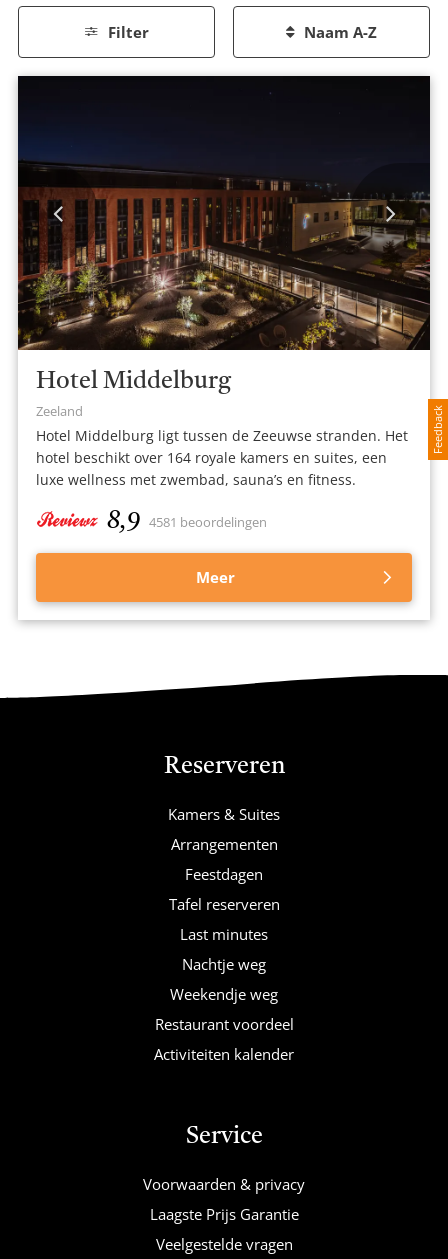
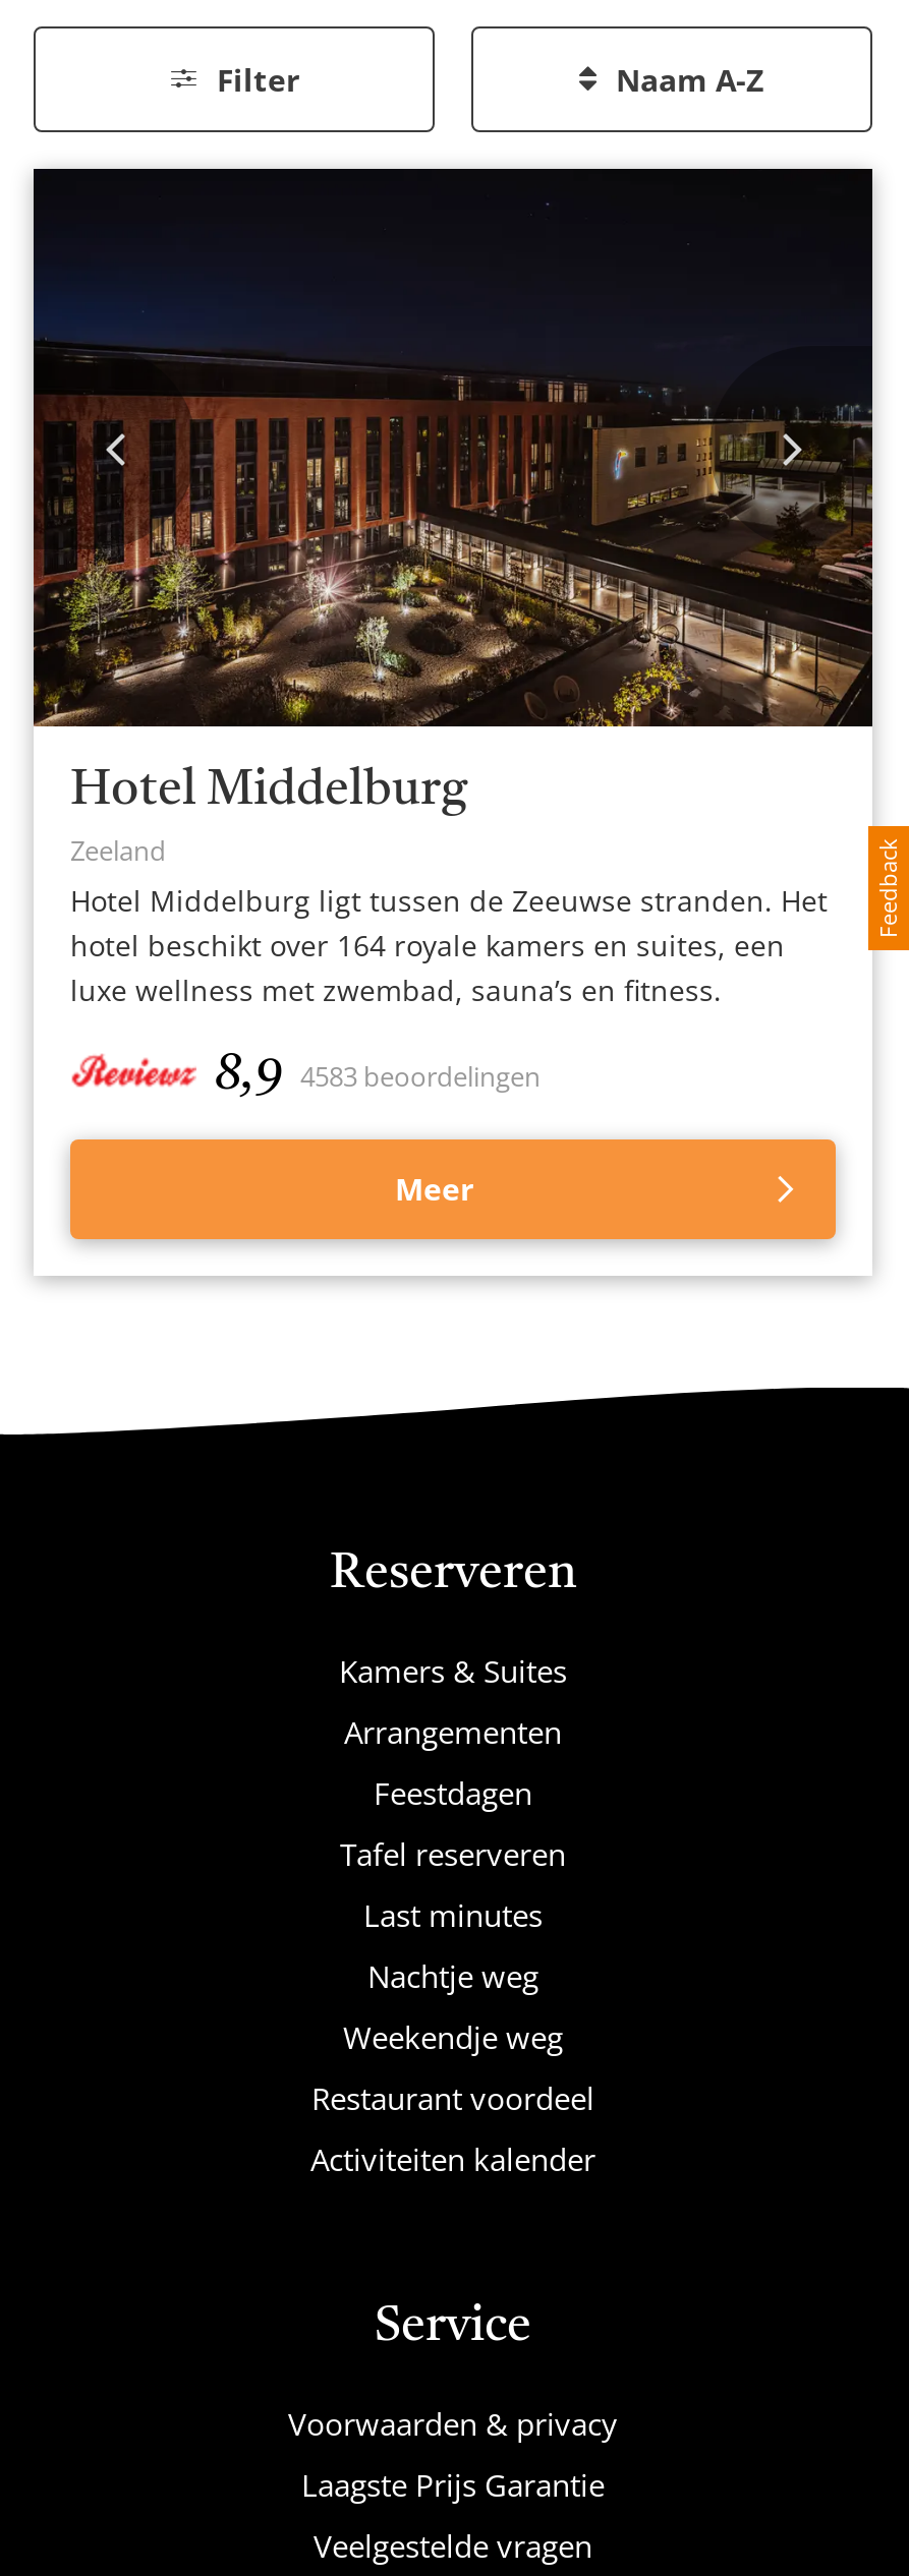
[107,510,267,534] 8,9 4581 beoordelingen -> [215,1052,541,1101] 8,9 4583 beoordelingen

